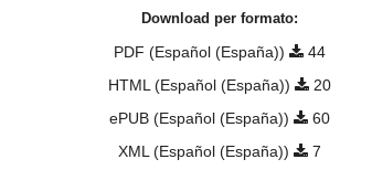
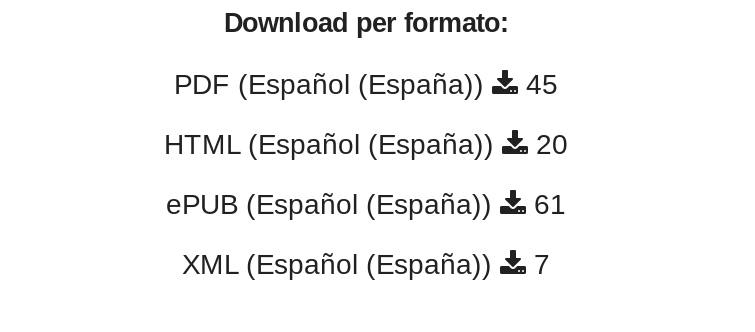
[114,43,326,61] PDF (Español (España)) 44 -> [174,69,558,101] PDF (Español (España)) 45
[109,110,330,127] ePUB (Español (España)) 60 -> [166,189,566,221] ePUB (Español (España)) 61

